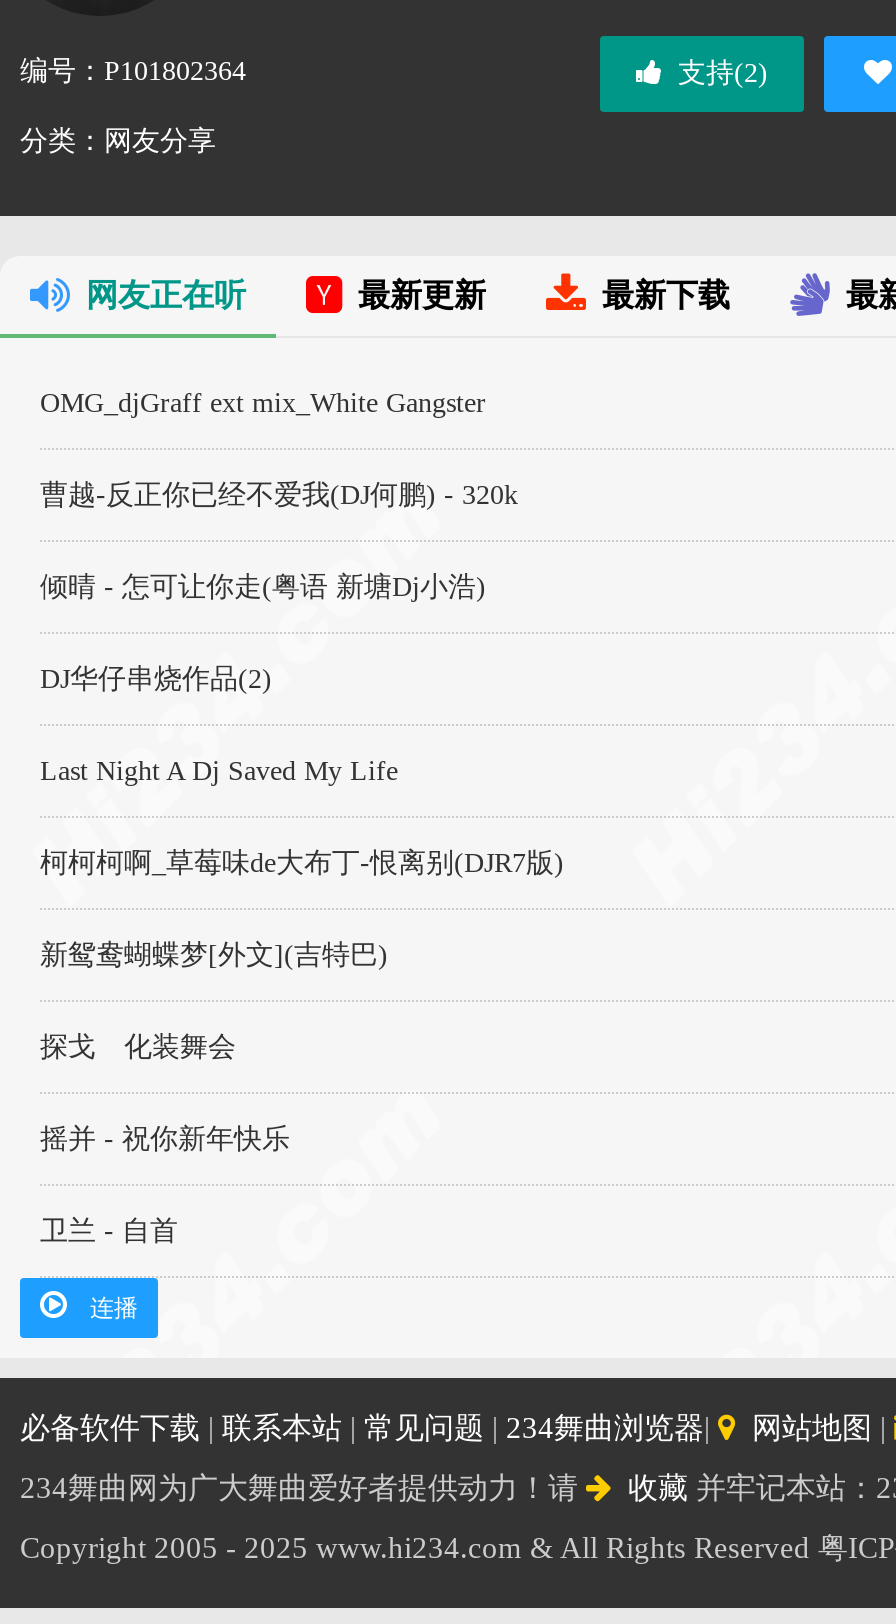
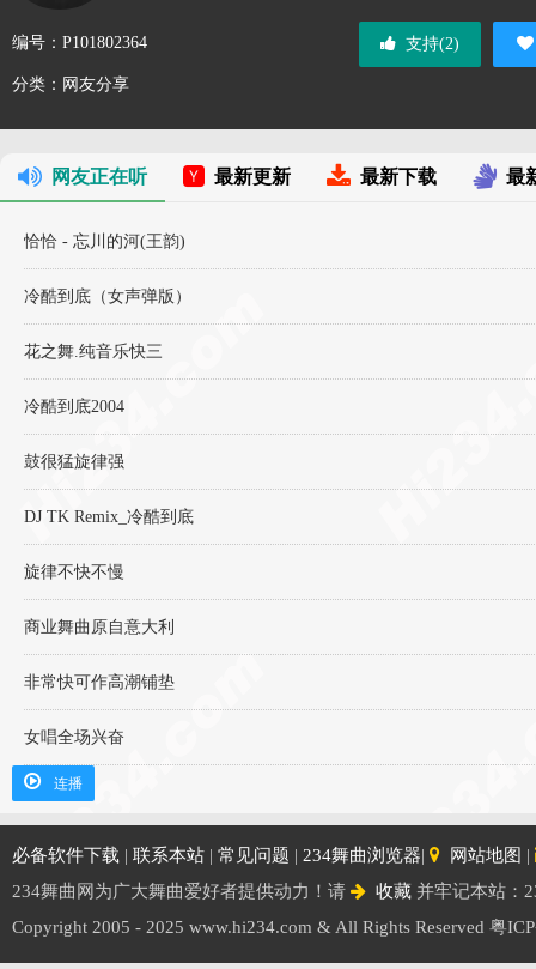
[40,388,486,418] OMG_djGraff ext mix_White Gangster -> [24,232,185,250] 恰恰 - 忘川的河(王韵)
[40,480,518,510] 曹越-反正你已经不爱我(DJ何鹏) - 320k -> [24,287,191,305] 冷酷到底（女声弹版）
[40,572,486,602] 倾晴 - 怎可让你走(粤语 新塘Dj小浩) -> [24,343,163,361] 花之舞.纯音乐快三
[40,664,272,694] DJ华仔串烧作品(2) -> [24,398,124,416] 冷酷到底2004
[40,756,398,786] Last Night A Dj Saved My Life -> [24,453,124,471] 鼓很猛旋律强
[40,848,564,878] 柯柯柯啊_草莓味de大布丁-恨离别(DJR7版) -> [24,508,194,526] DJ TK Remix_冷酷到底
[40,940,388,970] 新鸳鸯蝴蝶梦[外文](吉特巴) -> [24,563,124,581] 旋律不快不慢
[40,1032,236,1062] 探戈 化装舞会 -> [24,618,175,636] 商业舞曲原自意大利
[40,1124,290,1154] 摇并 - 祝你新年快乐 -> [24,673,175,691] 非常快可作高潮铺垫
[40,1216,178,1246] 卫兰 - 自首 -> [24,728,124,746] 女唱全场兴奋

